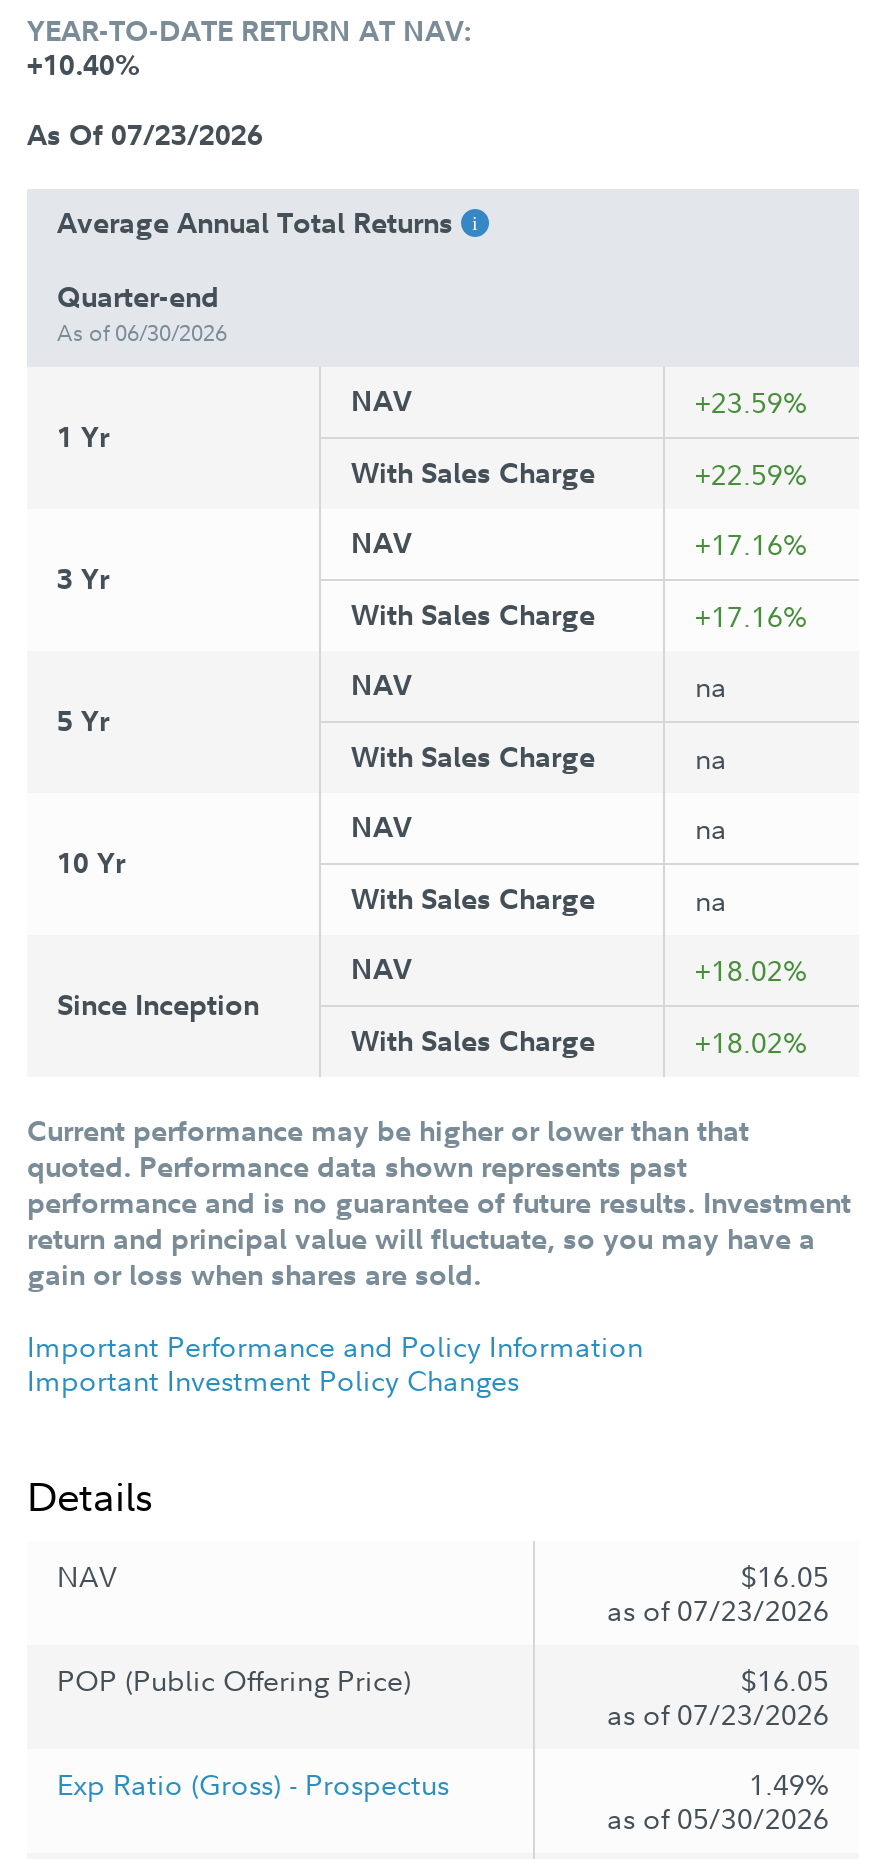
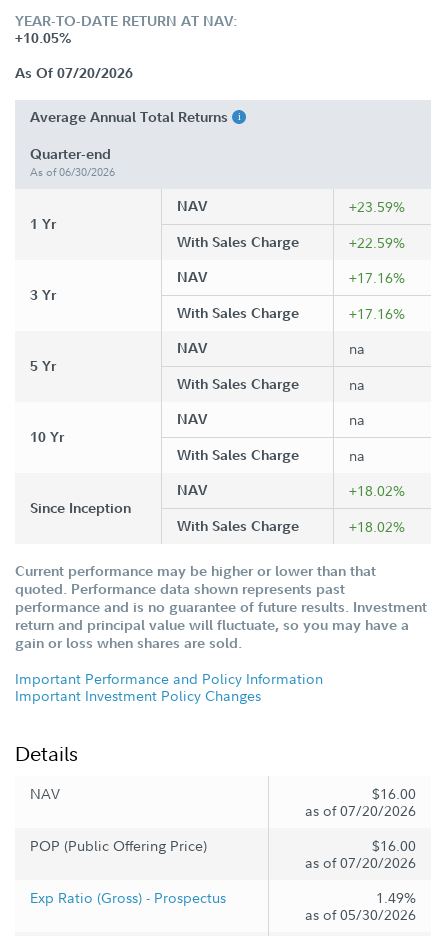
[27,47,141,83] +10.40% -> [15,29,72,47] +10.05%
[27,117,263,153] As Of 07/23/2026 -> [15,64,133,82] As Of 07/20/2026
[741,1557,829,1595] $16.05 -> [372,784,416,803] $16.00
[607,1591,829,1629] as of 07/23/2026 -> [305,801,416,820] as of 07/20/2026
[741,1661,829,1699] $16.05 -> [372,836,416,855] $16.00
[607,1695,829,1733] as of 07/23/2026 -> [305,853,416,872] as of 07/20/2026

